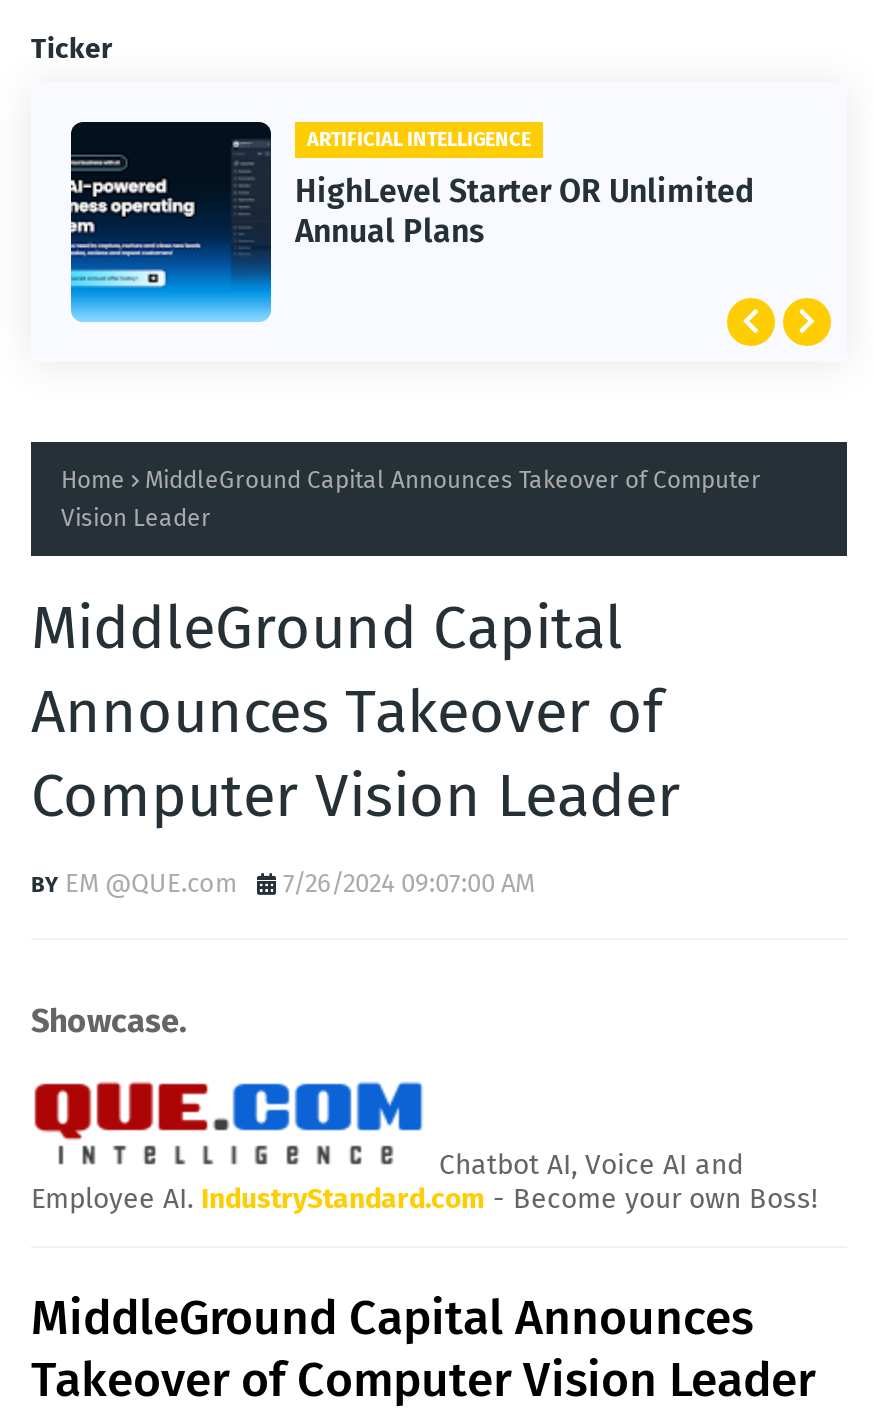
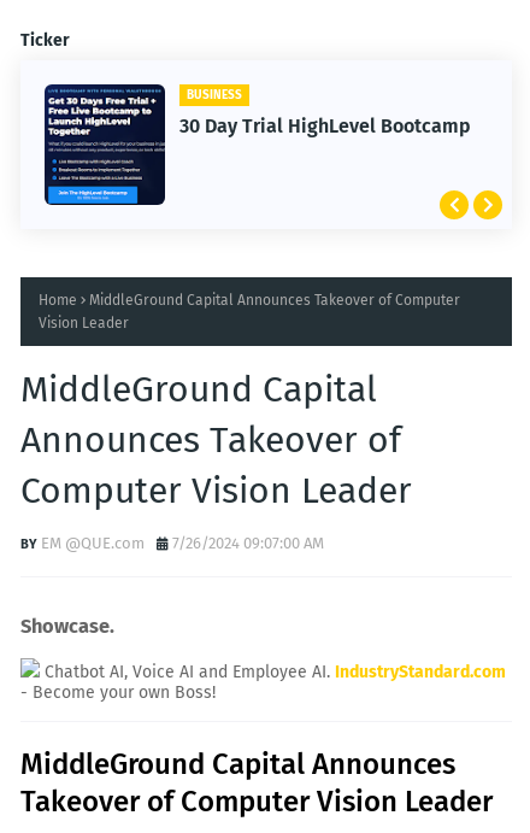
[69,122,755,322] [image] | HighLevel Starter OR Unlimited | Annual Plans -> [43,84,471,206] [image] | 30 Day Trial HighLevel Bootcamp
[307,128,531,152] ARTIFICIAL INTELLIGENCE -> [187,88,242,102] BUSINESS

